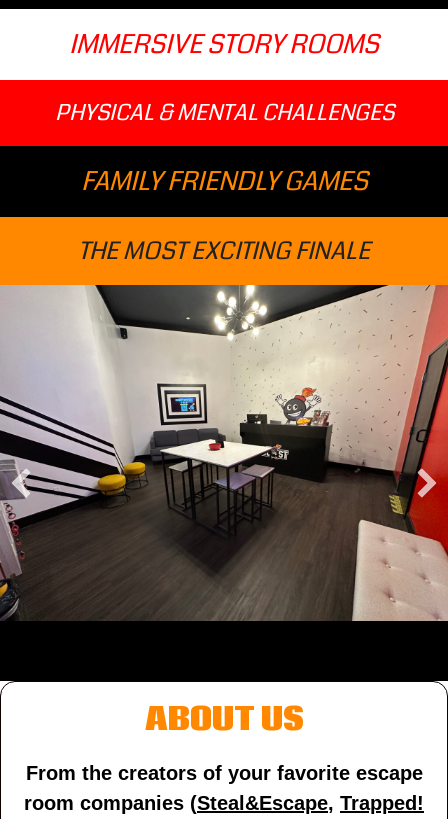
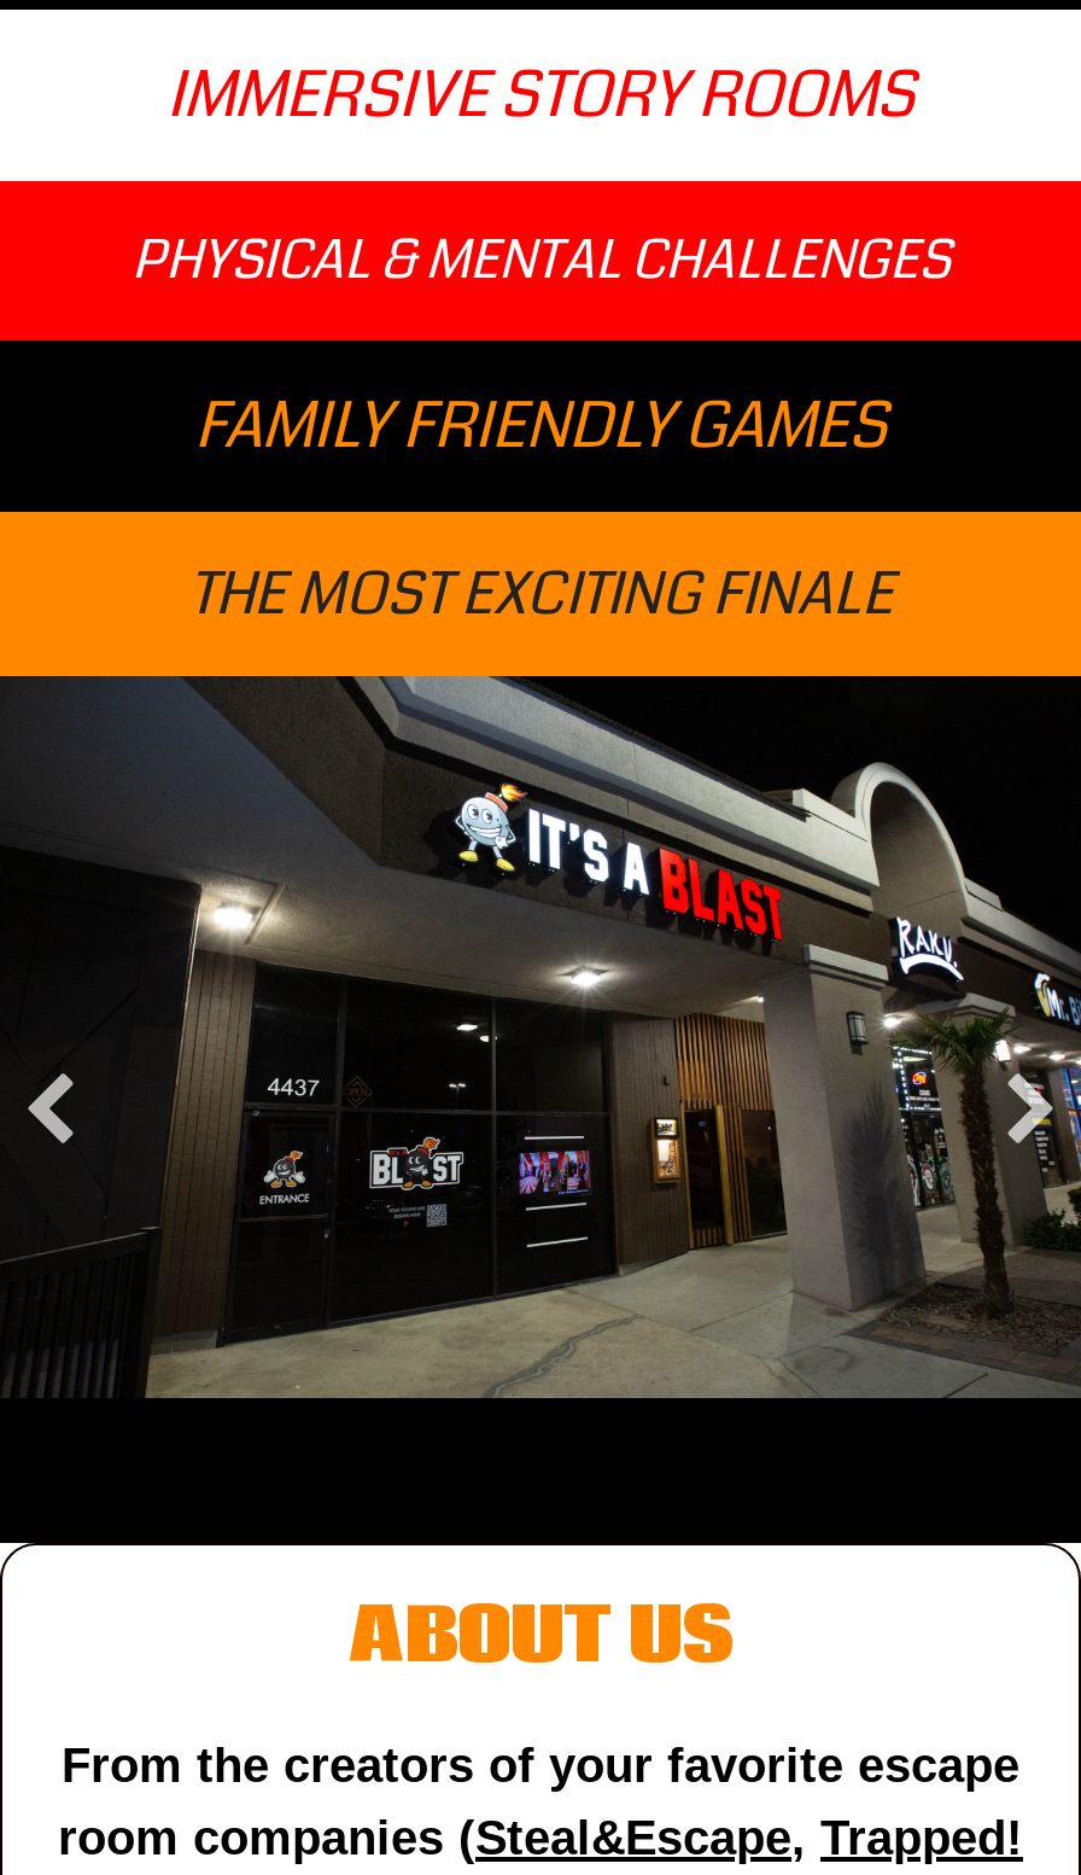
[3,284,445,621] [image] -> [7,674,1074,1398] [image]

